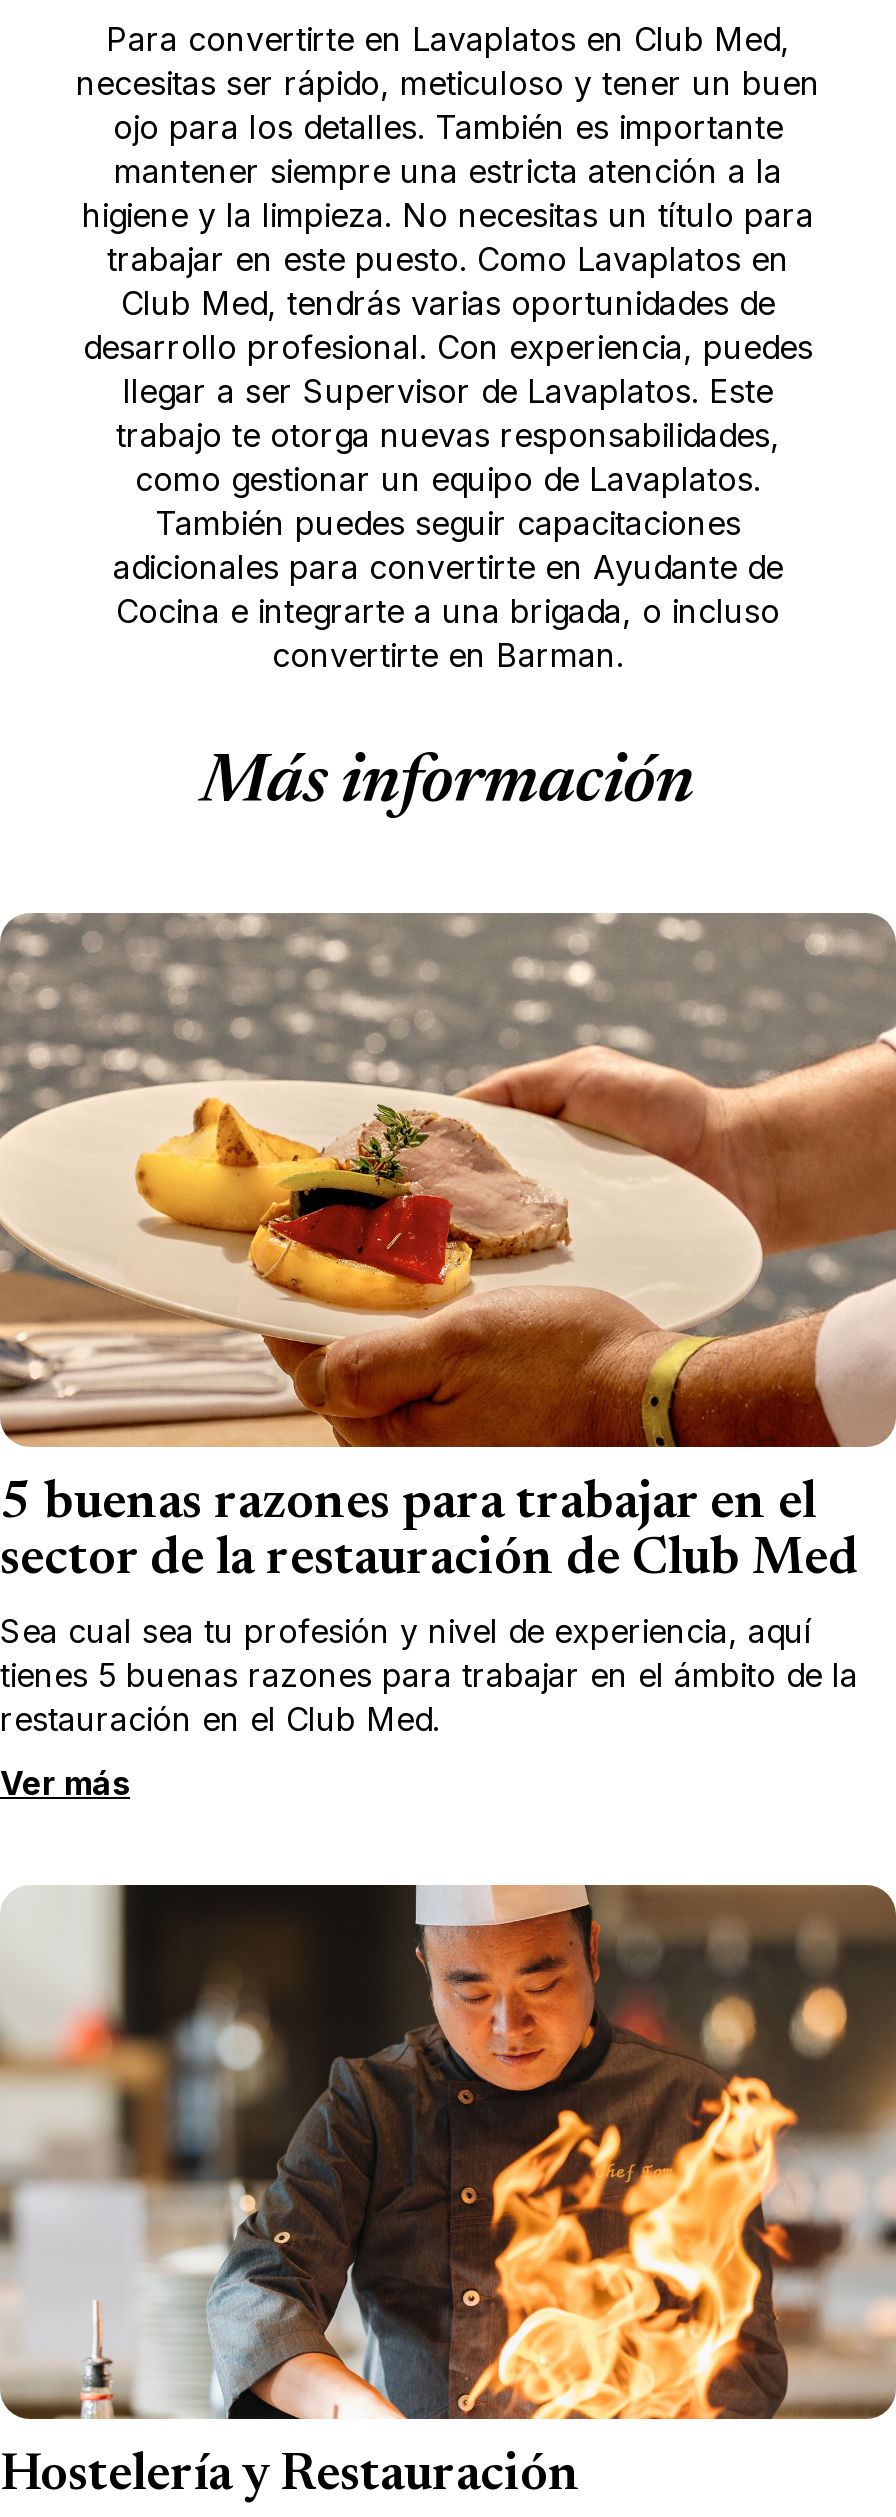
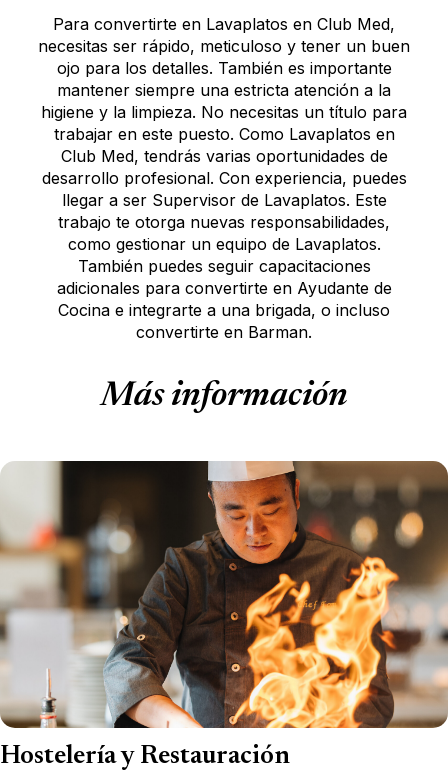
[0,911,890,1803] [image] | 5 buenas razones para trabajar en el | sector de la restauración de Club Med | Sea cual sea tu profesión y nivel de experiencia, aquí | tienes 5 buenas razones para trabajar en el ámbito de la | restauración en el Club Med. | Ver más -> none

